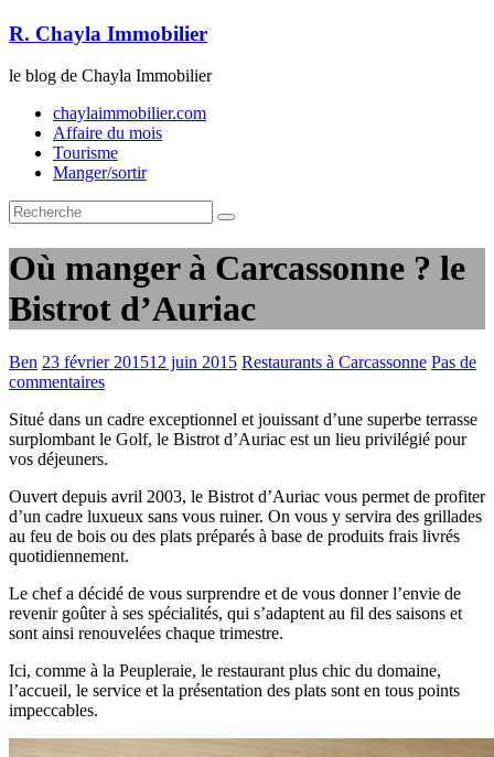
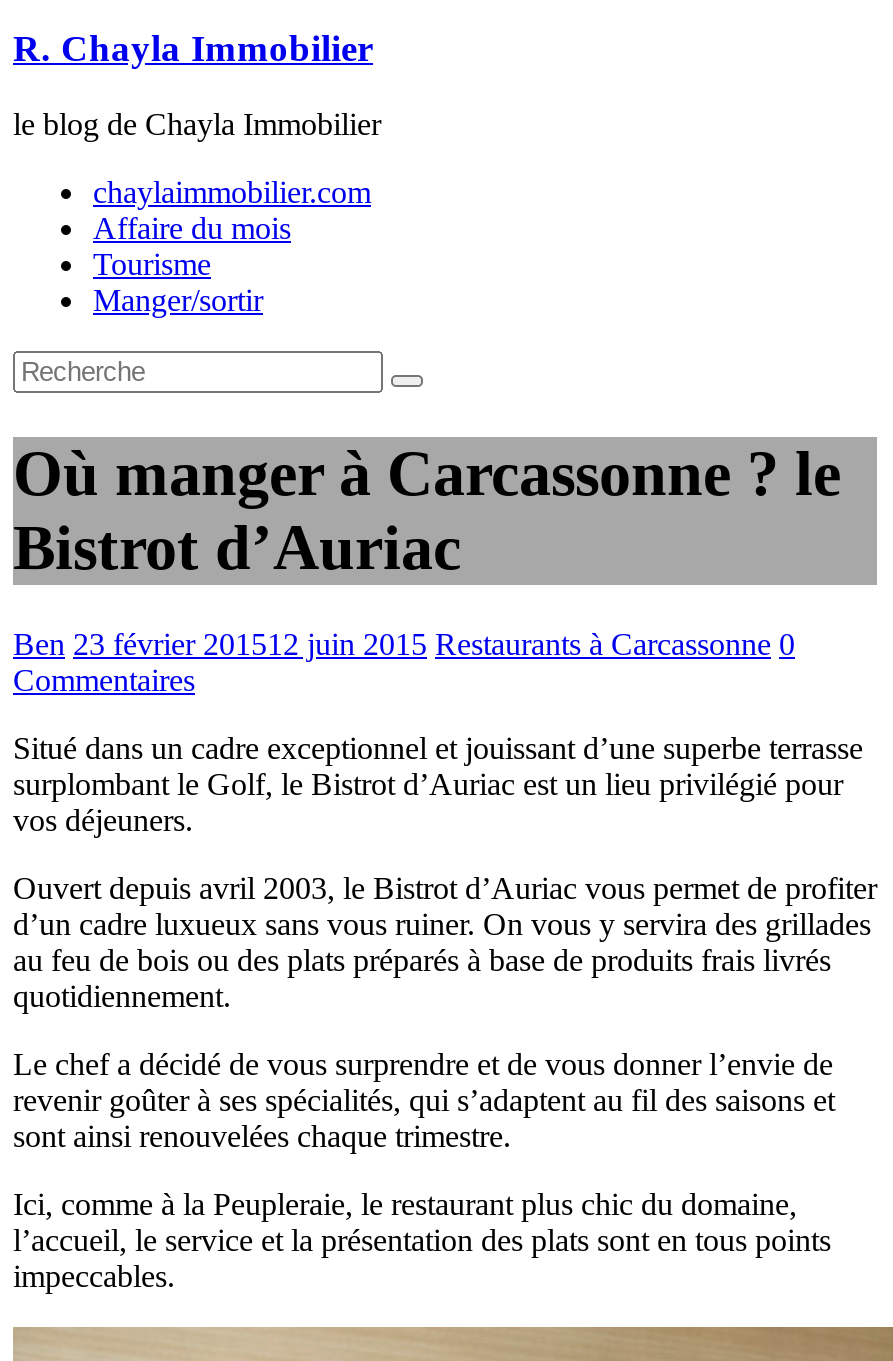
[9,353,476,392] Ben 23 février 201512 juin 2015 Restaurants à Carcassonne Pas de | commentaires -> [13,628,795,698] Ben 23 février 201512 juin 2015 Restaurants à Carcassonne 0 | Commentaires

